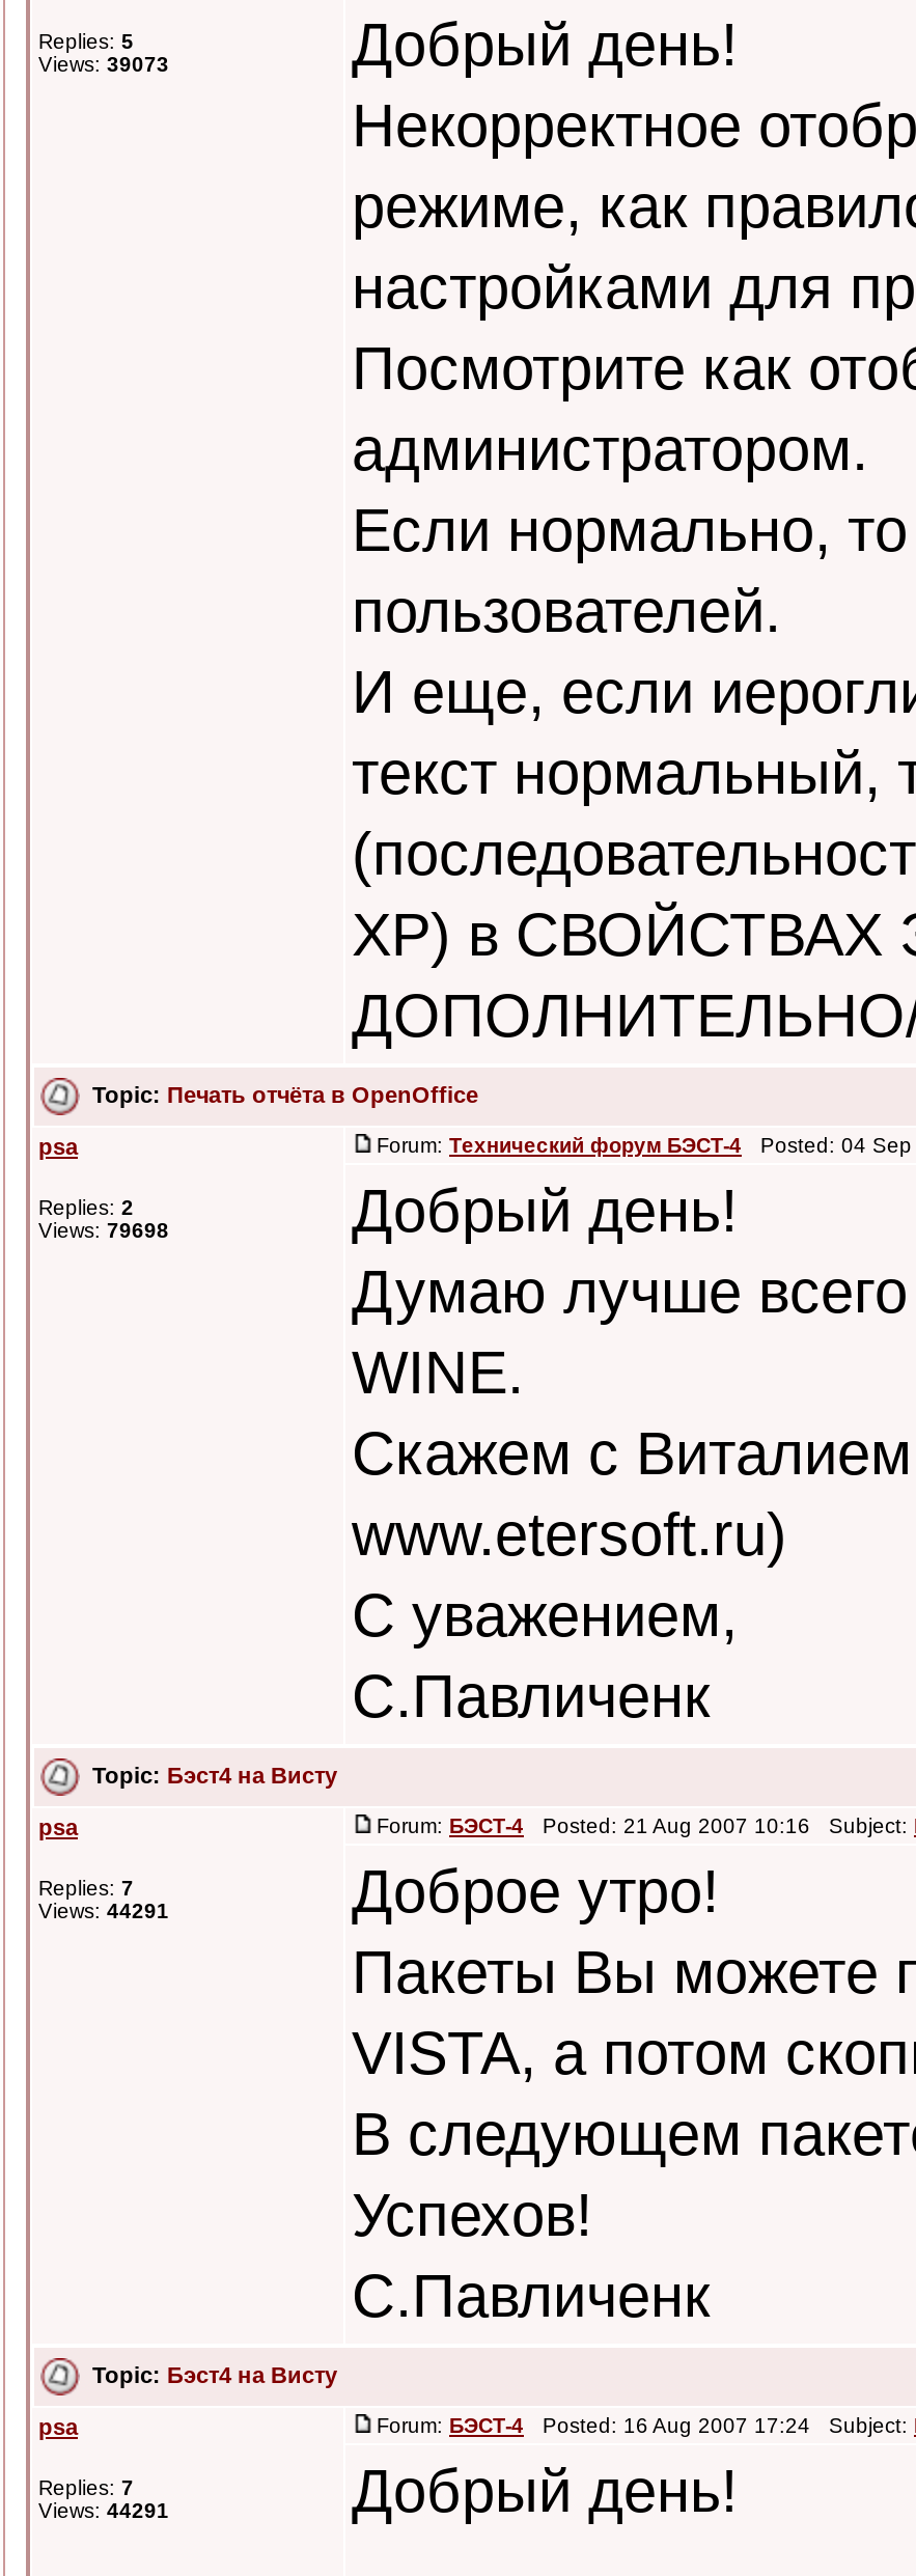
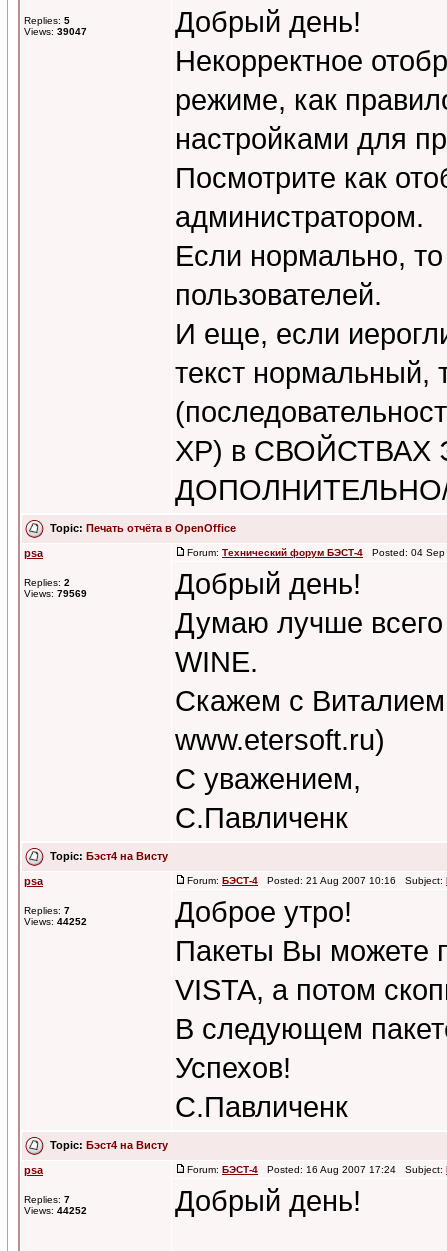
[38,53,169,76] Views: 39073 -> [24,26,87,37] Views: 39047
[38,1219,169,1242] Views: 79698 -> [24,588,87,599] Views: 79569
[38,1900,169,1922] Views: 44291 -> [24,916,87,927] Views: 44252
[38,2499,169,2522] Views: 44291 -> [24,1205,87,1216] Views: 44252

